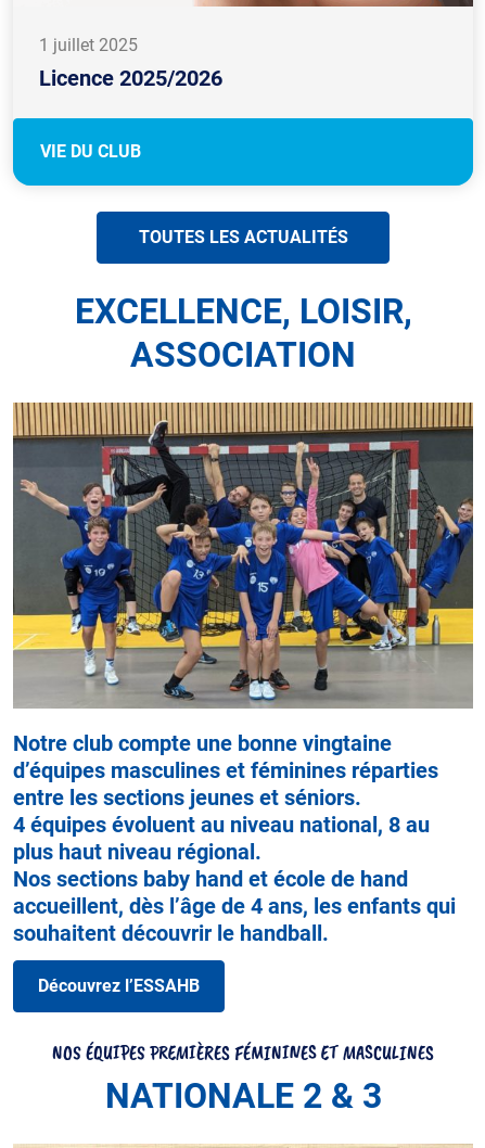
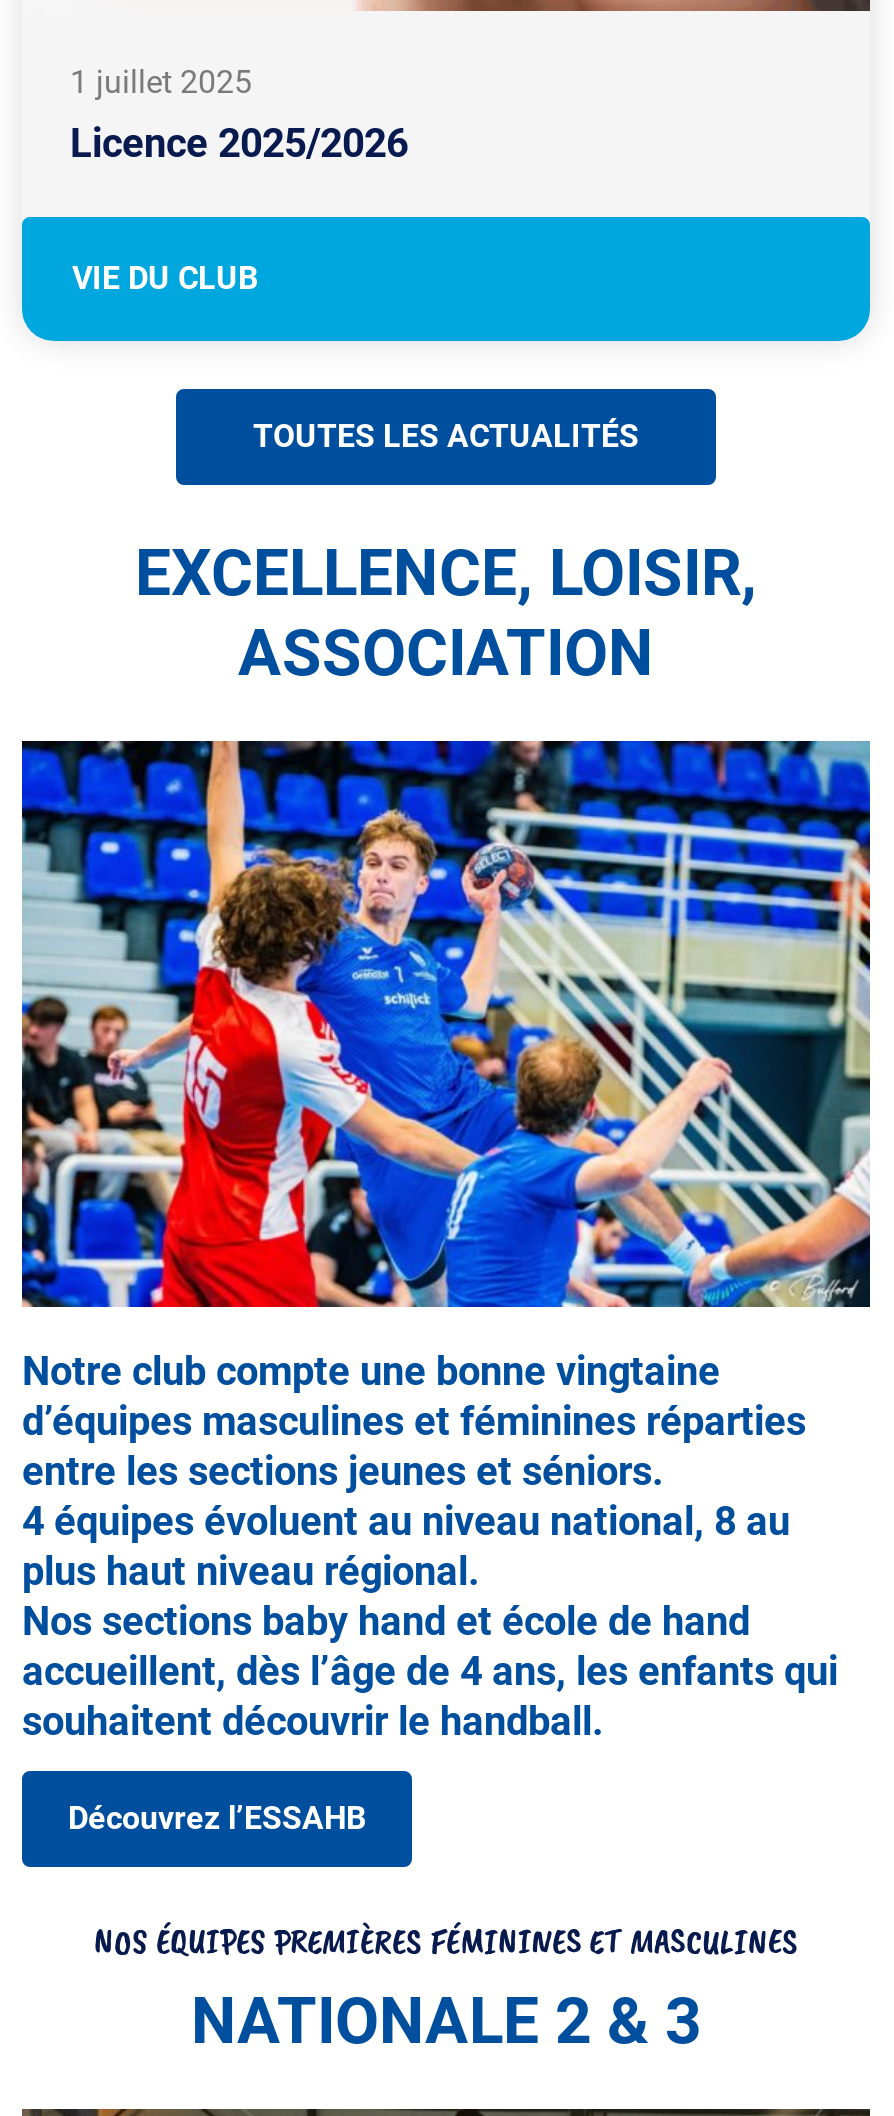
[12,401,474,710] [image] -> [20,738,872,1310] [image]

